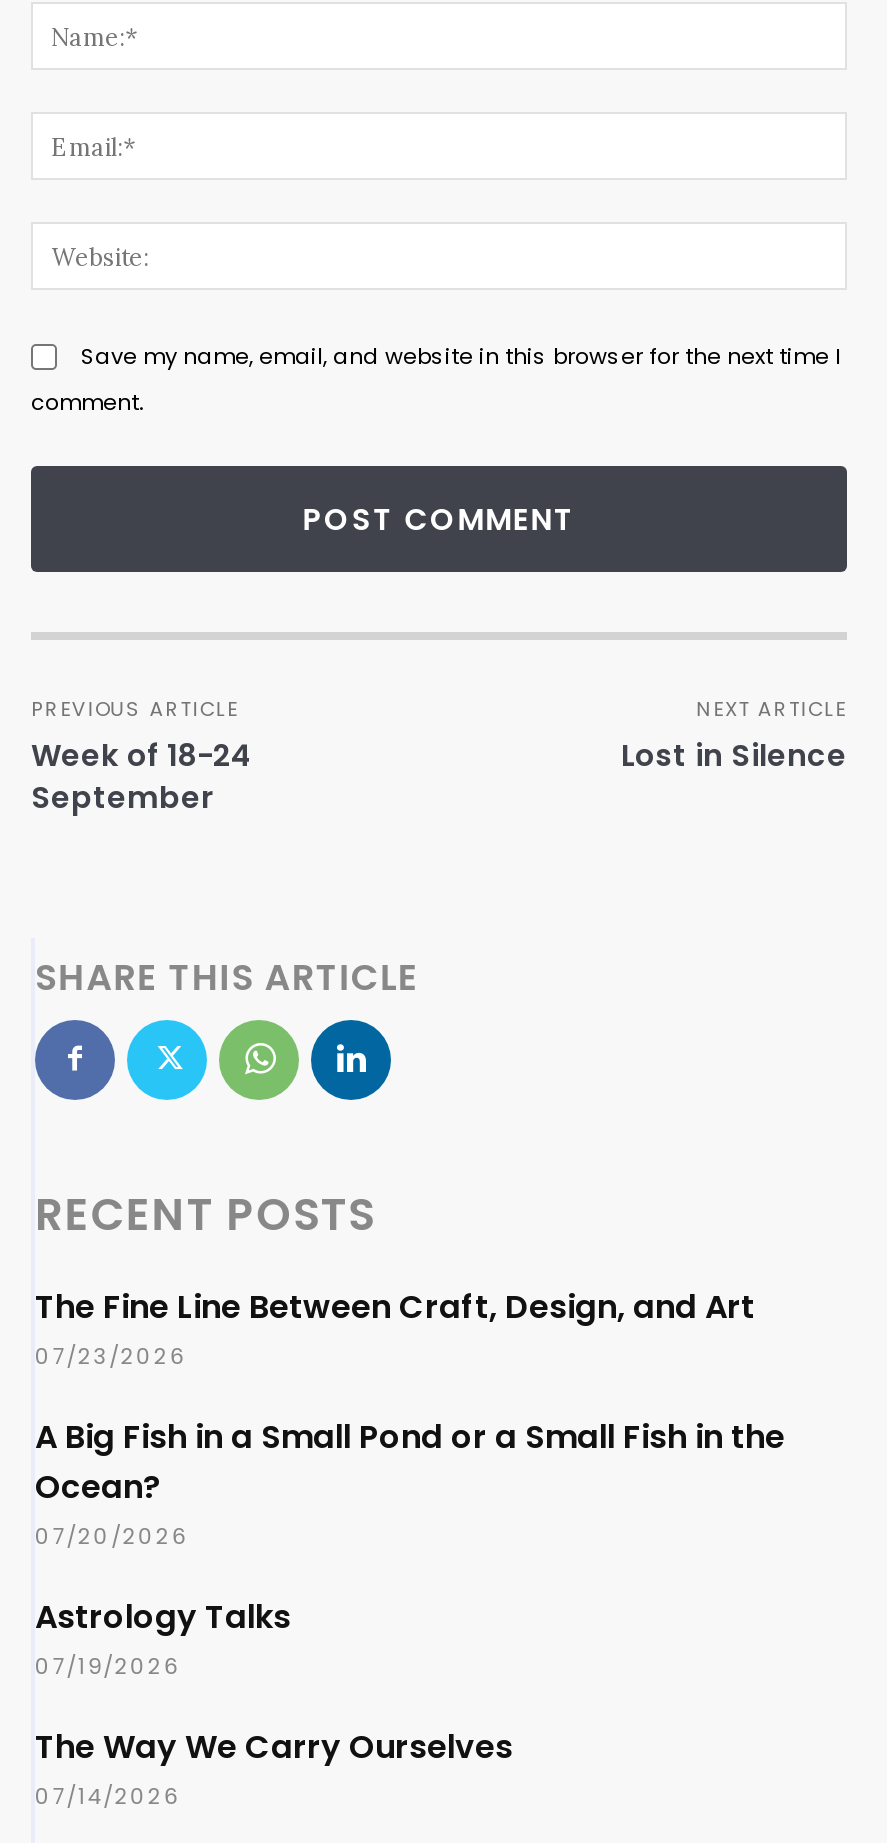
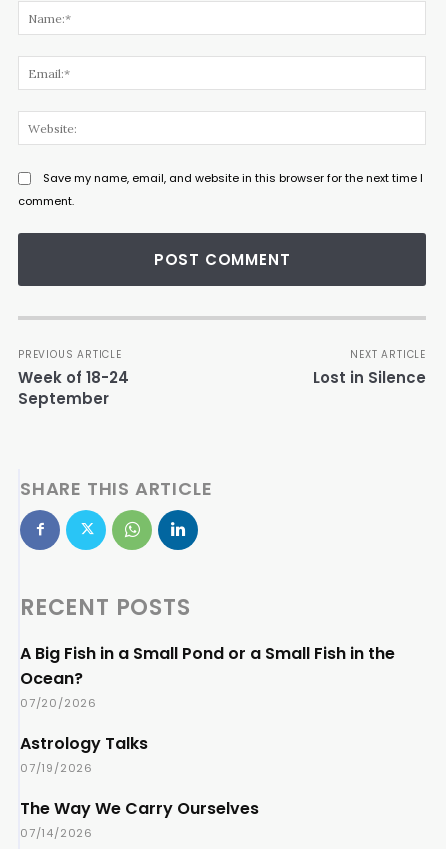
[35,1284,755,1372] The Fine Line Between Craft, Design, and Art | 07/23/2026 -> none

